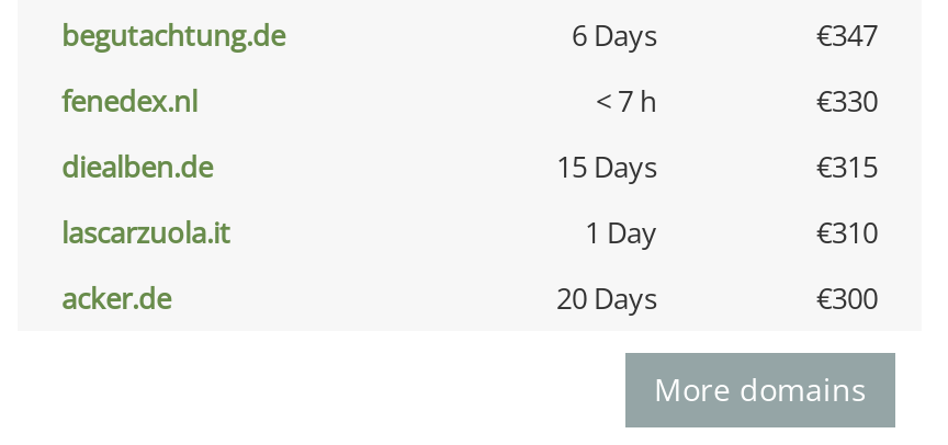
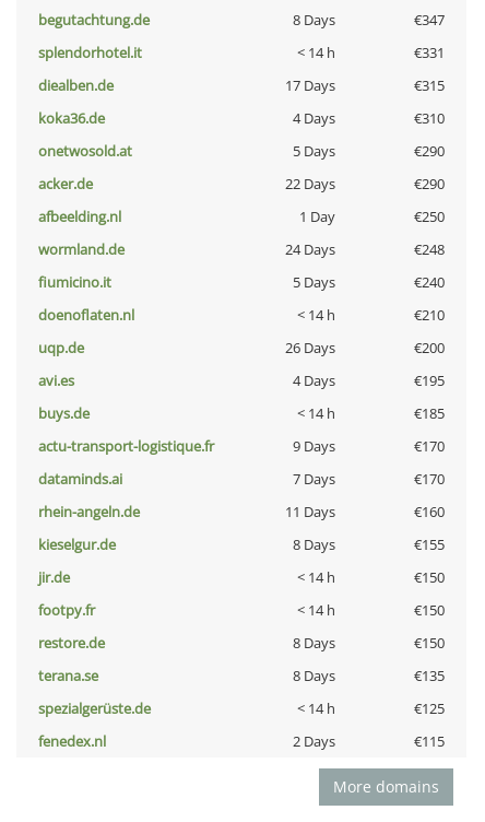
[572,15,657,55] 6 Days -> [292,10,335,30] 8 Days
[61,81,878,121] fenedex.nl | < 7 h | €330 -> [38,43,445,62] splendorhotel.it | < 14 h | €331
[556,147,657,186] 15 Days -> [285,75,335,95] 17 Days
[61,213,657,252] lascarzuola.it | 1 Day -> [38,108,335,128] koka36.de | 4 Days
none -> [38,141,445,161] onetwosold.at | 5 Days | €290
[556,278,878,318] 20 Days | €300 -> [38,174,445,751] 22 Days | €290 | afbeelding.nl | 1 Day | €250 | wormland.de | 24 Days | €248 | fiumicino.it | 5 Days | €240 | doenoflaten.nl | < 14 h | €210 | uqp.de | 26 Days | €200 | avi.es | 4 Days | €195 | buys.de | < 14 h | €185 | actu-transport-logistique.fr | 9 Days | €170 | dataminds.ai | 7 Days | €170 | rhein-angeln.de | 11 Days | €160 | kieselgur.de | 8 Days | €155 | jir.de | < 14 h | €150 | footpy.fr | < 14 h | €150 | restore.de | 8 Days | €150 | terana.se | 8 Days | €135 | spezialgerüste.de | < 14 h | €125 | fenedex.nl | 2 Days | €115

